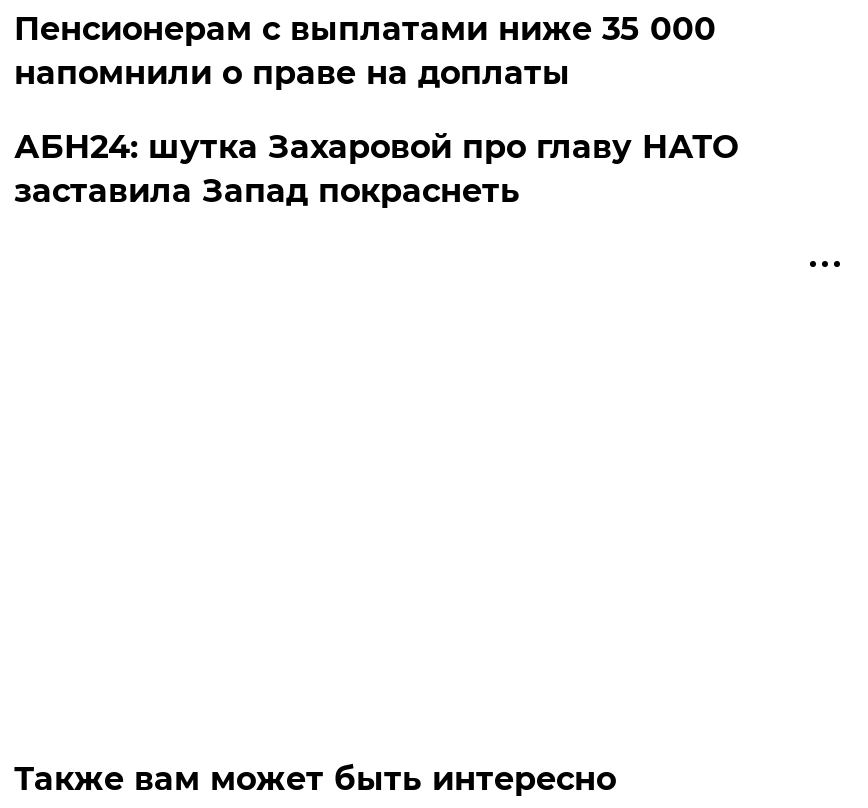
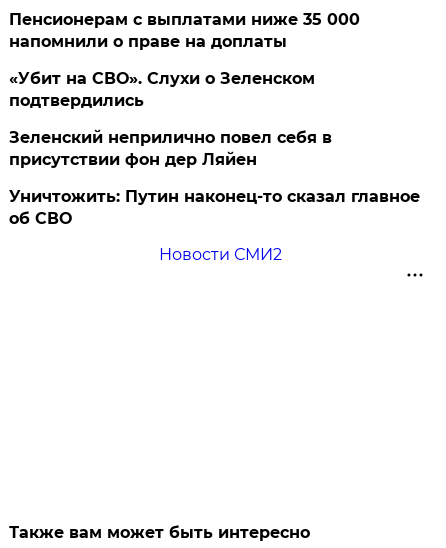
[14,128,738,210] АБН24: шутка Захаровой про главу НАТО | заставила Запад покраснеть -> [9,69,420,264] «Убит на СВО». Слухи о Зеленском | подтвердились | Зеленский неприлично повел cебя в | присутствии фон дер Ляйен | Уничтожить: Путин наконец-то сказал главное | об СВО | Новости СМИ2

